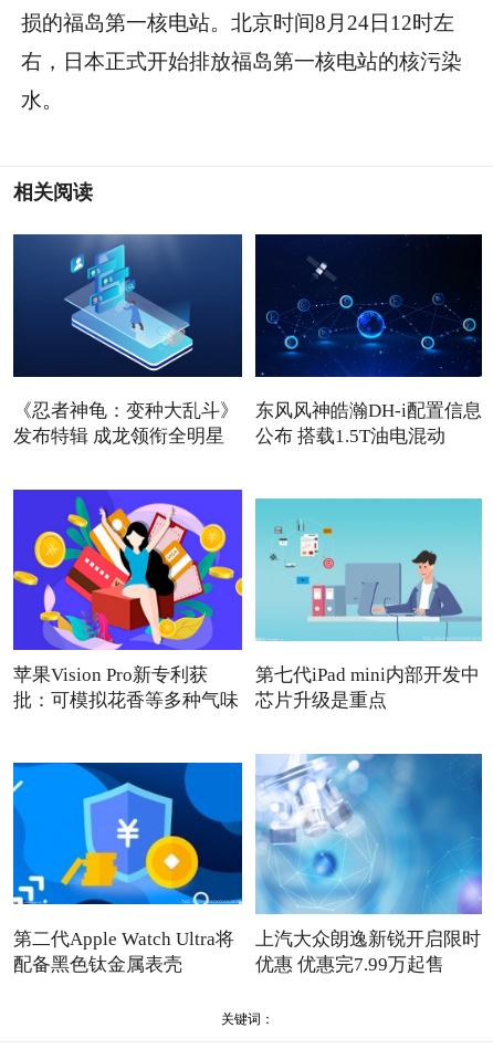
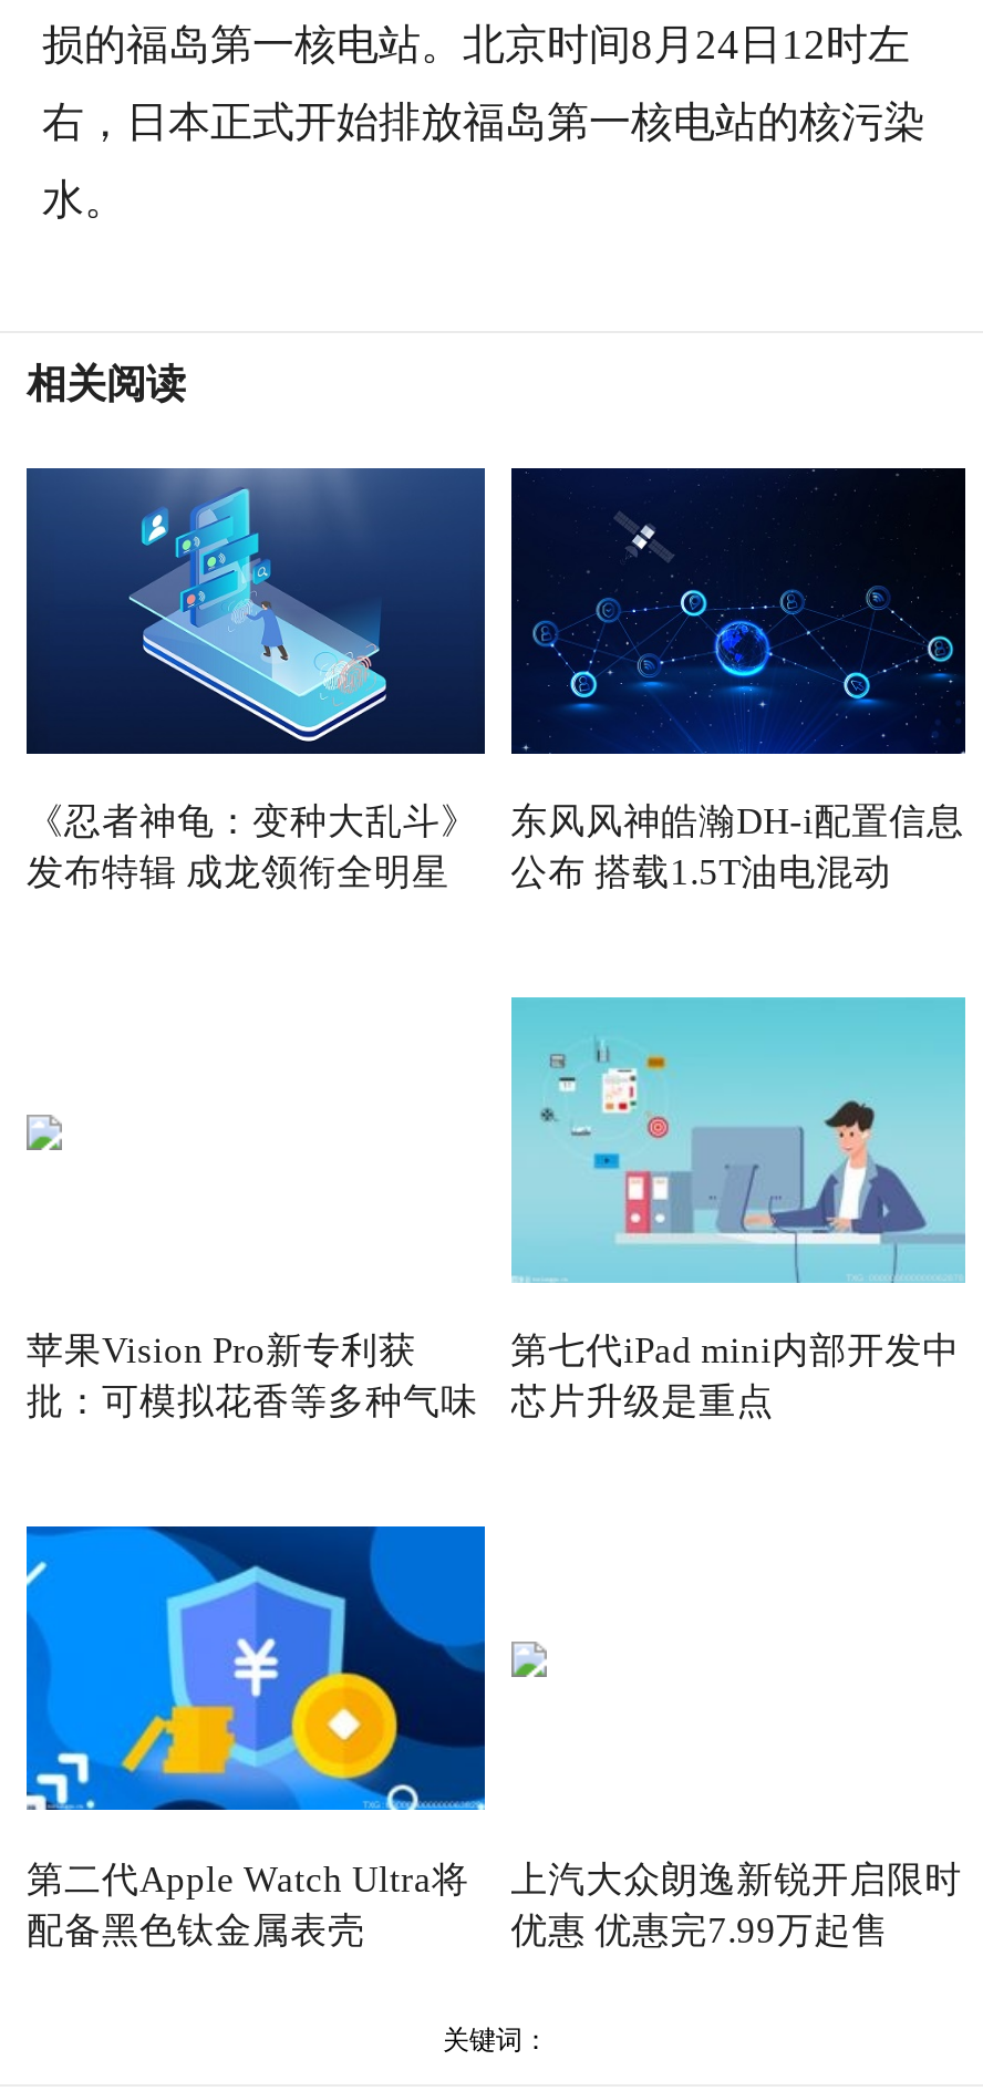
[12,489,243,651] [image] -> none
[254,753,483,915] [image] -> none

